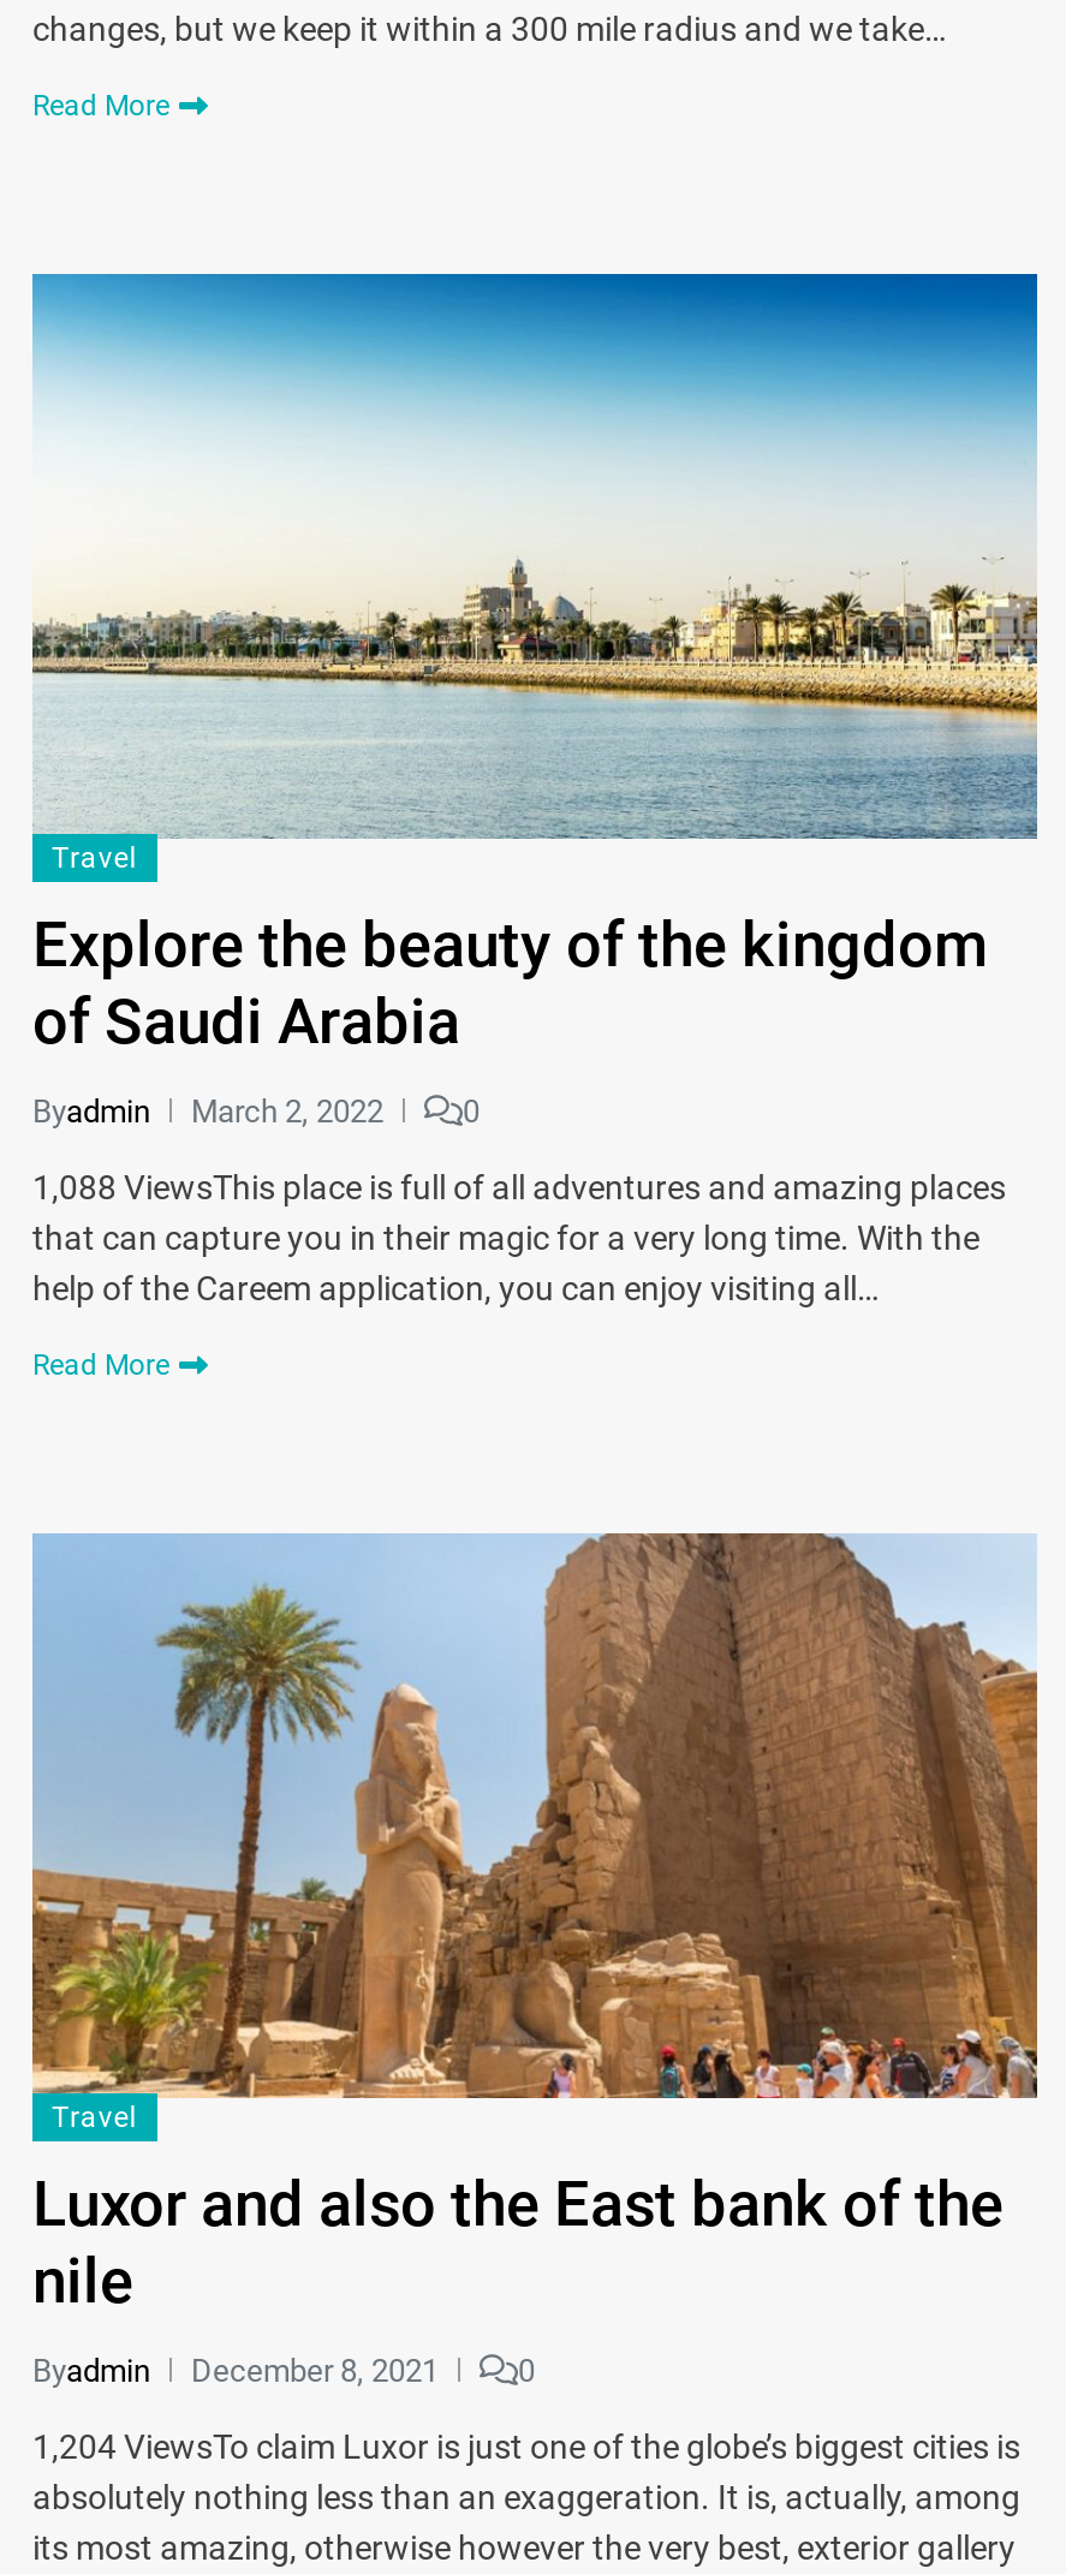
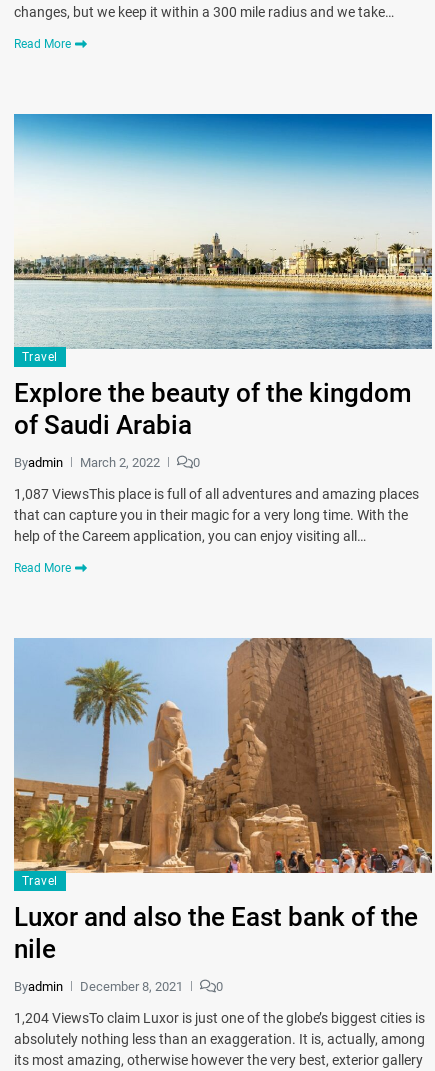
[32,1168,1006,1206] 1,088 ViewsThis place is full of all adventures and amazing places -> [14,486,419,502] 1,087 ViewsThis place is full of all adventures and amazing places

